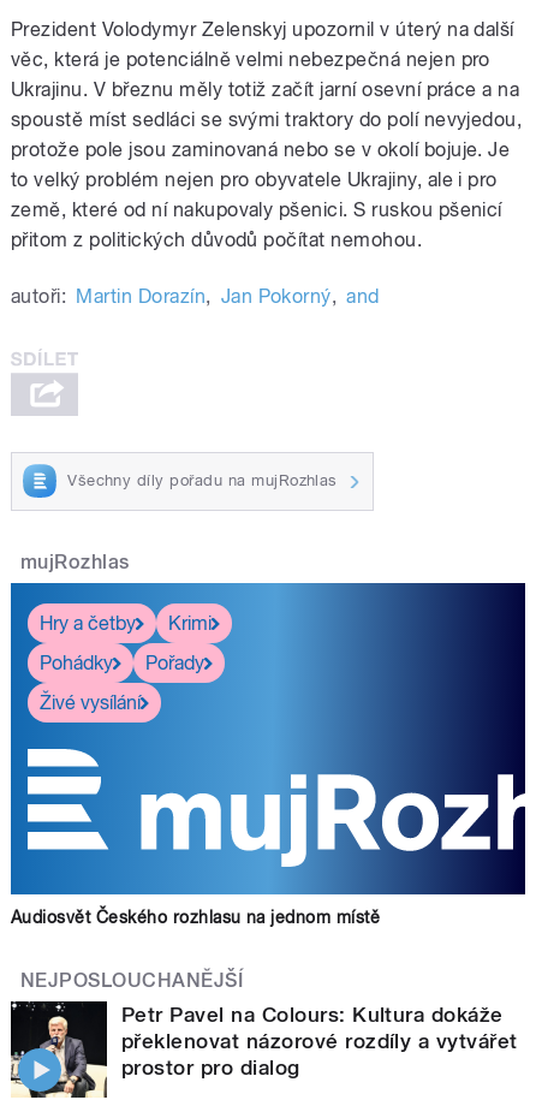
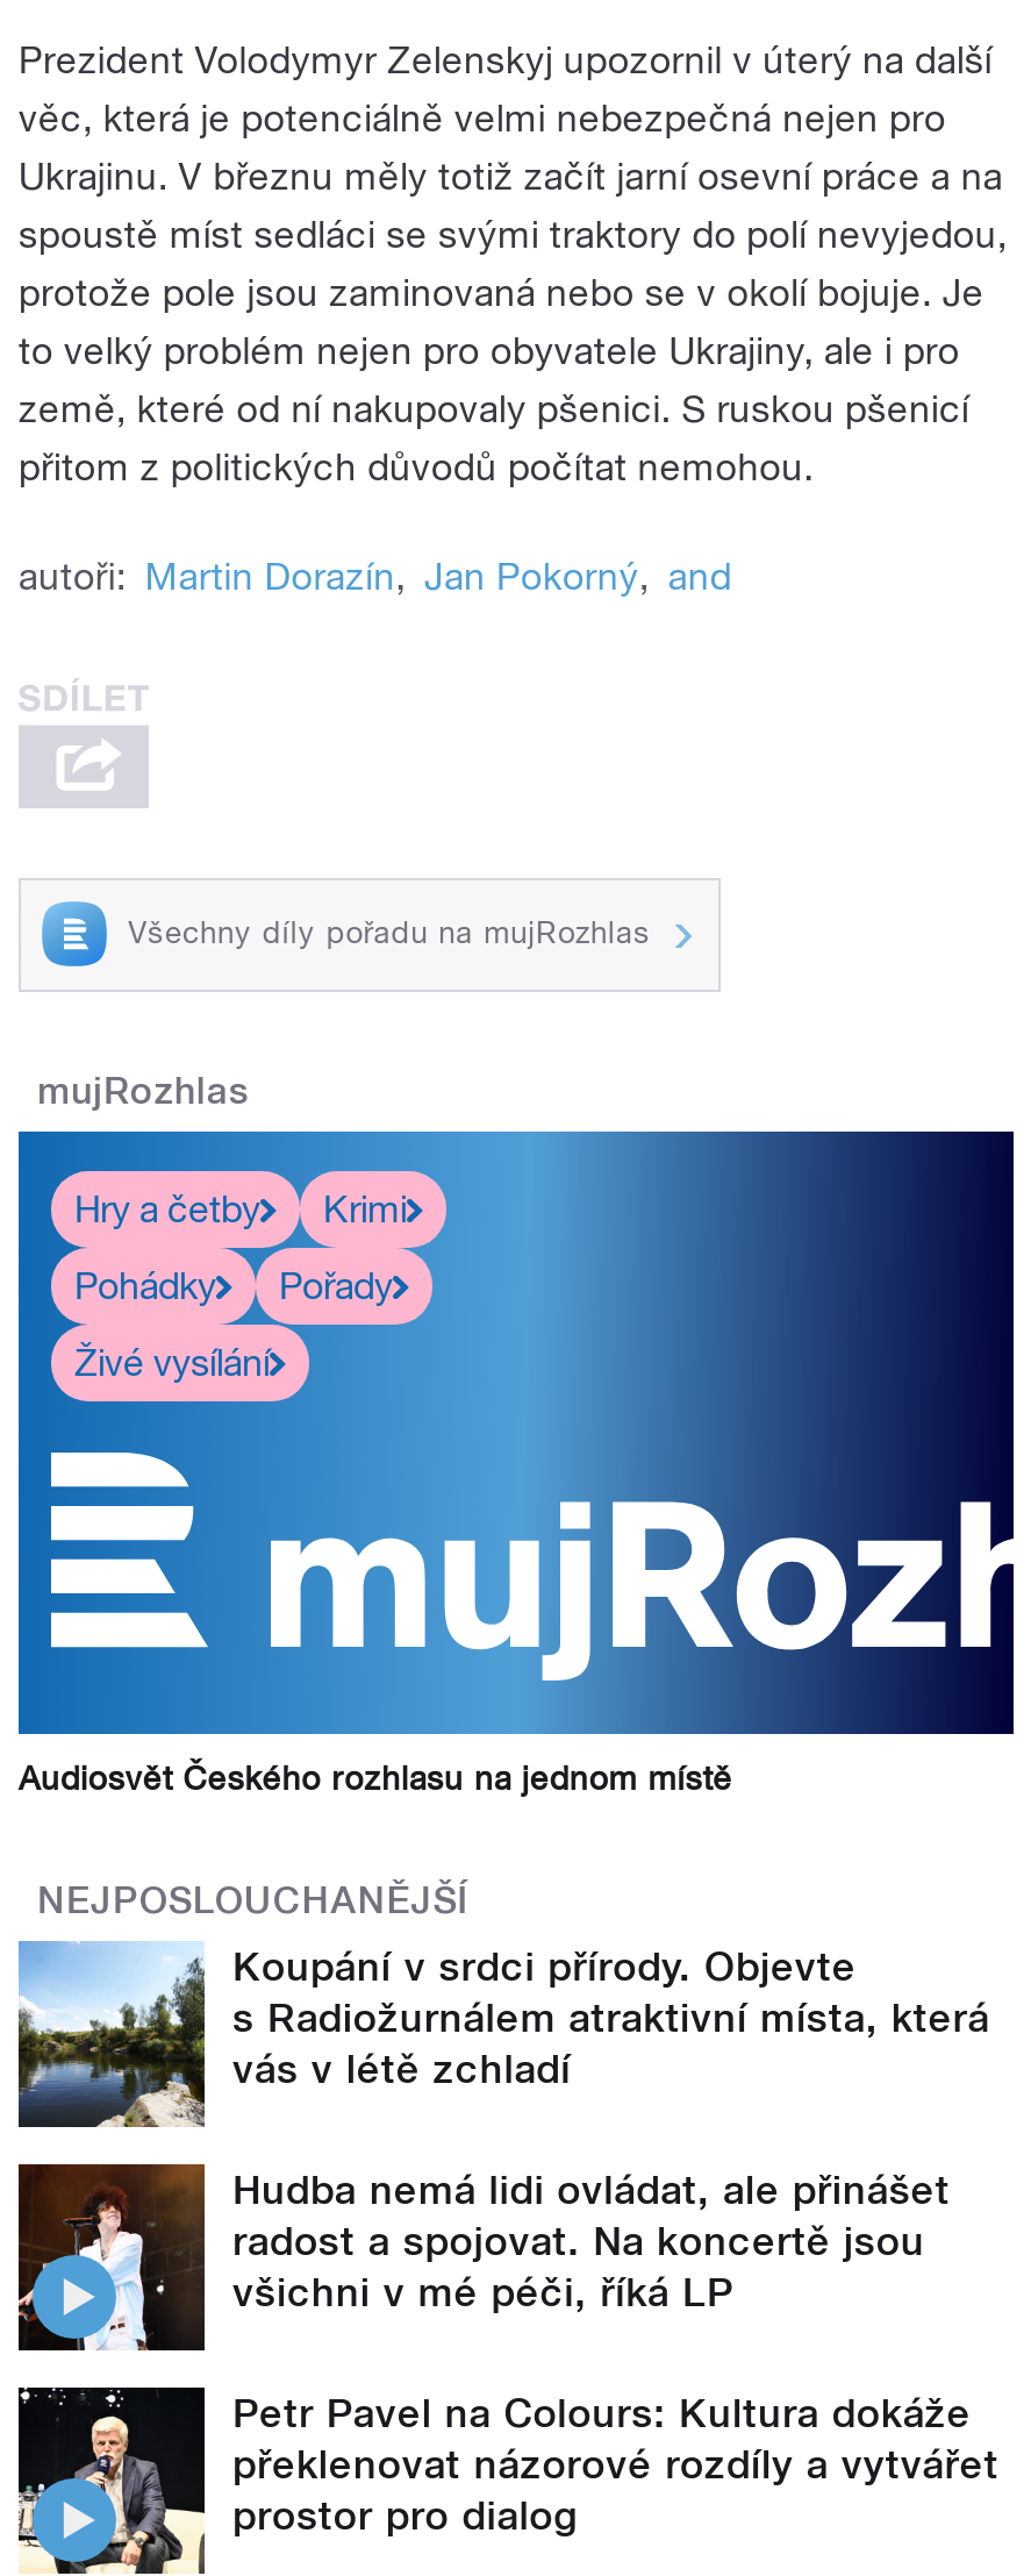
none -> [16,1941,990,2316] [image] | Koupání v srdci přírody. Objevte | s Radiožurnálem atraktivní místa, která | vás v létě zchladí | Hudba nemá lidi ovládat, ale přinášet | radost a spojovat. Na koncertě jsou | všichni v mé péči, říká LP
none -> [16,2162,207,2353] [image]

